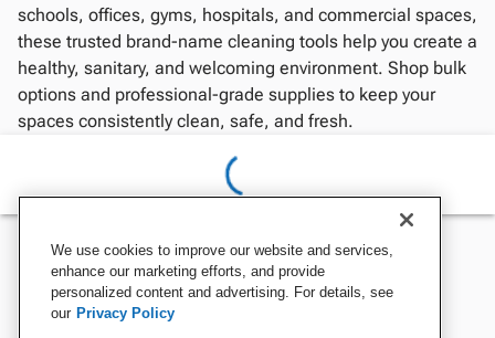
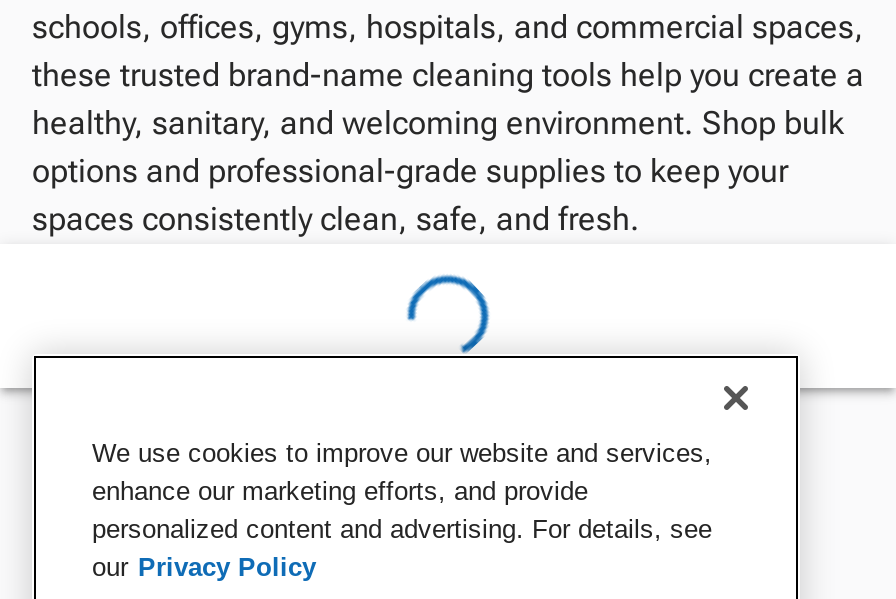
[224,151,271,197] [image] -> [408,272,492,356] [image]

